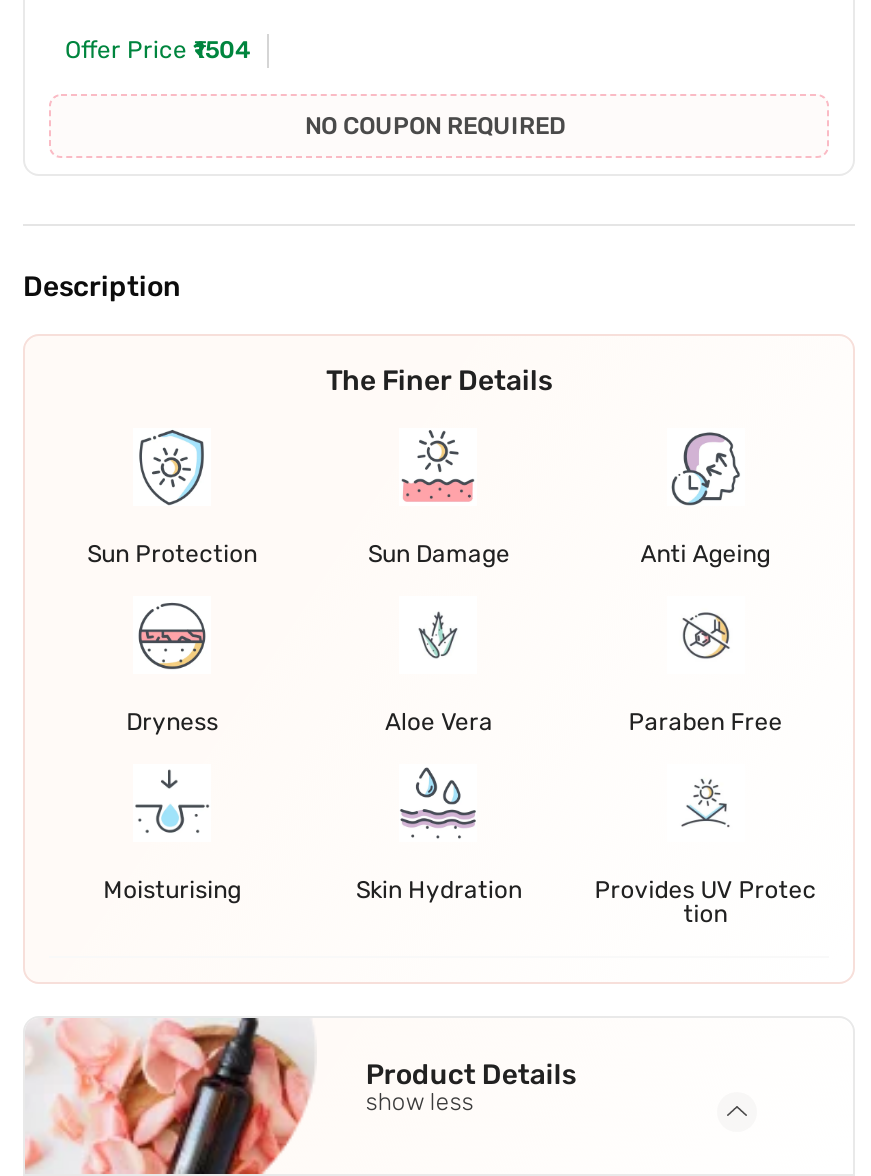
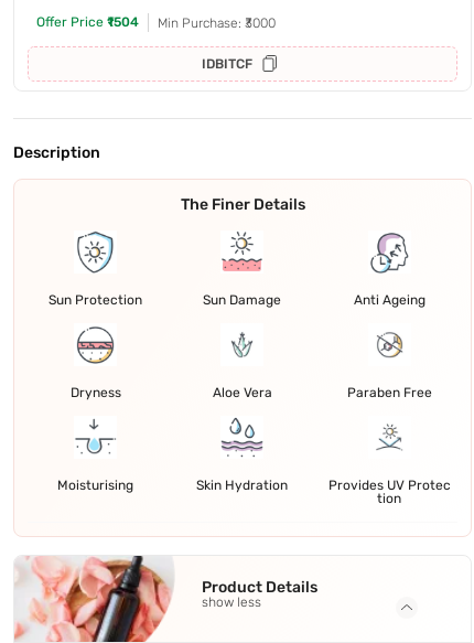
[305,113,565,141] NO COUPON REQUIRED -> [158,15,276,72] Min Purchase: ₹3000 | IDBITCF

